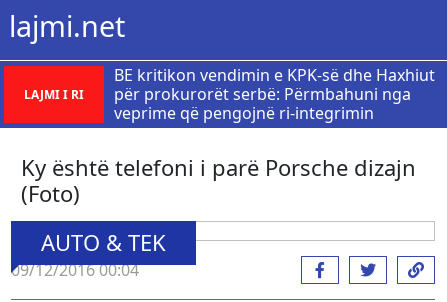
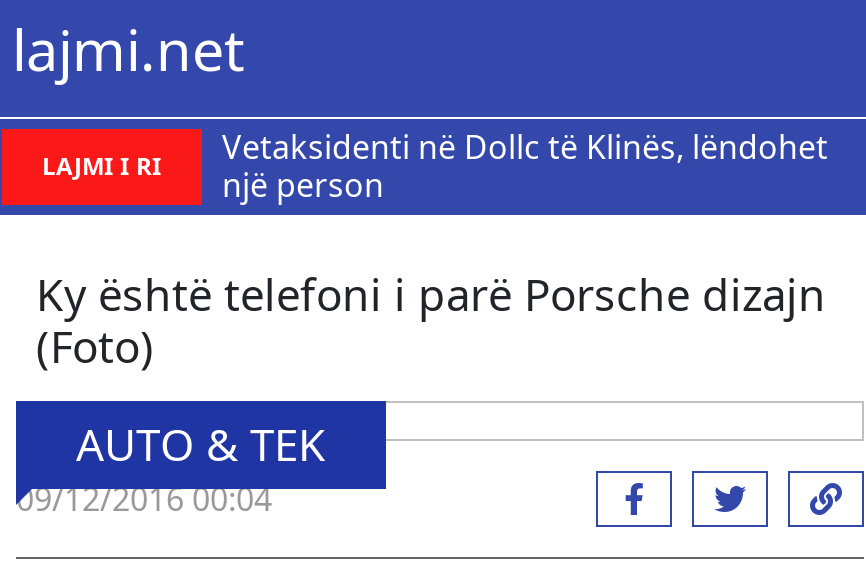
[114,64,435,124] BE kritikon vendimin e KPK-së dhe Haxhiut | për prokurorët serbë: Përmbahuni nga | veprime që pengojnë ri-integrimin -> [222,125,828,207] Vetaksidenti në Dollc të Klinës, lëndohet | një person

